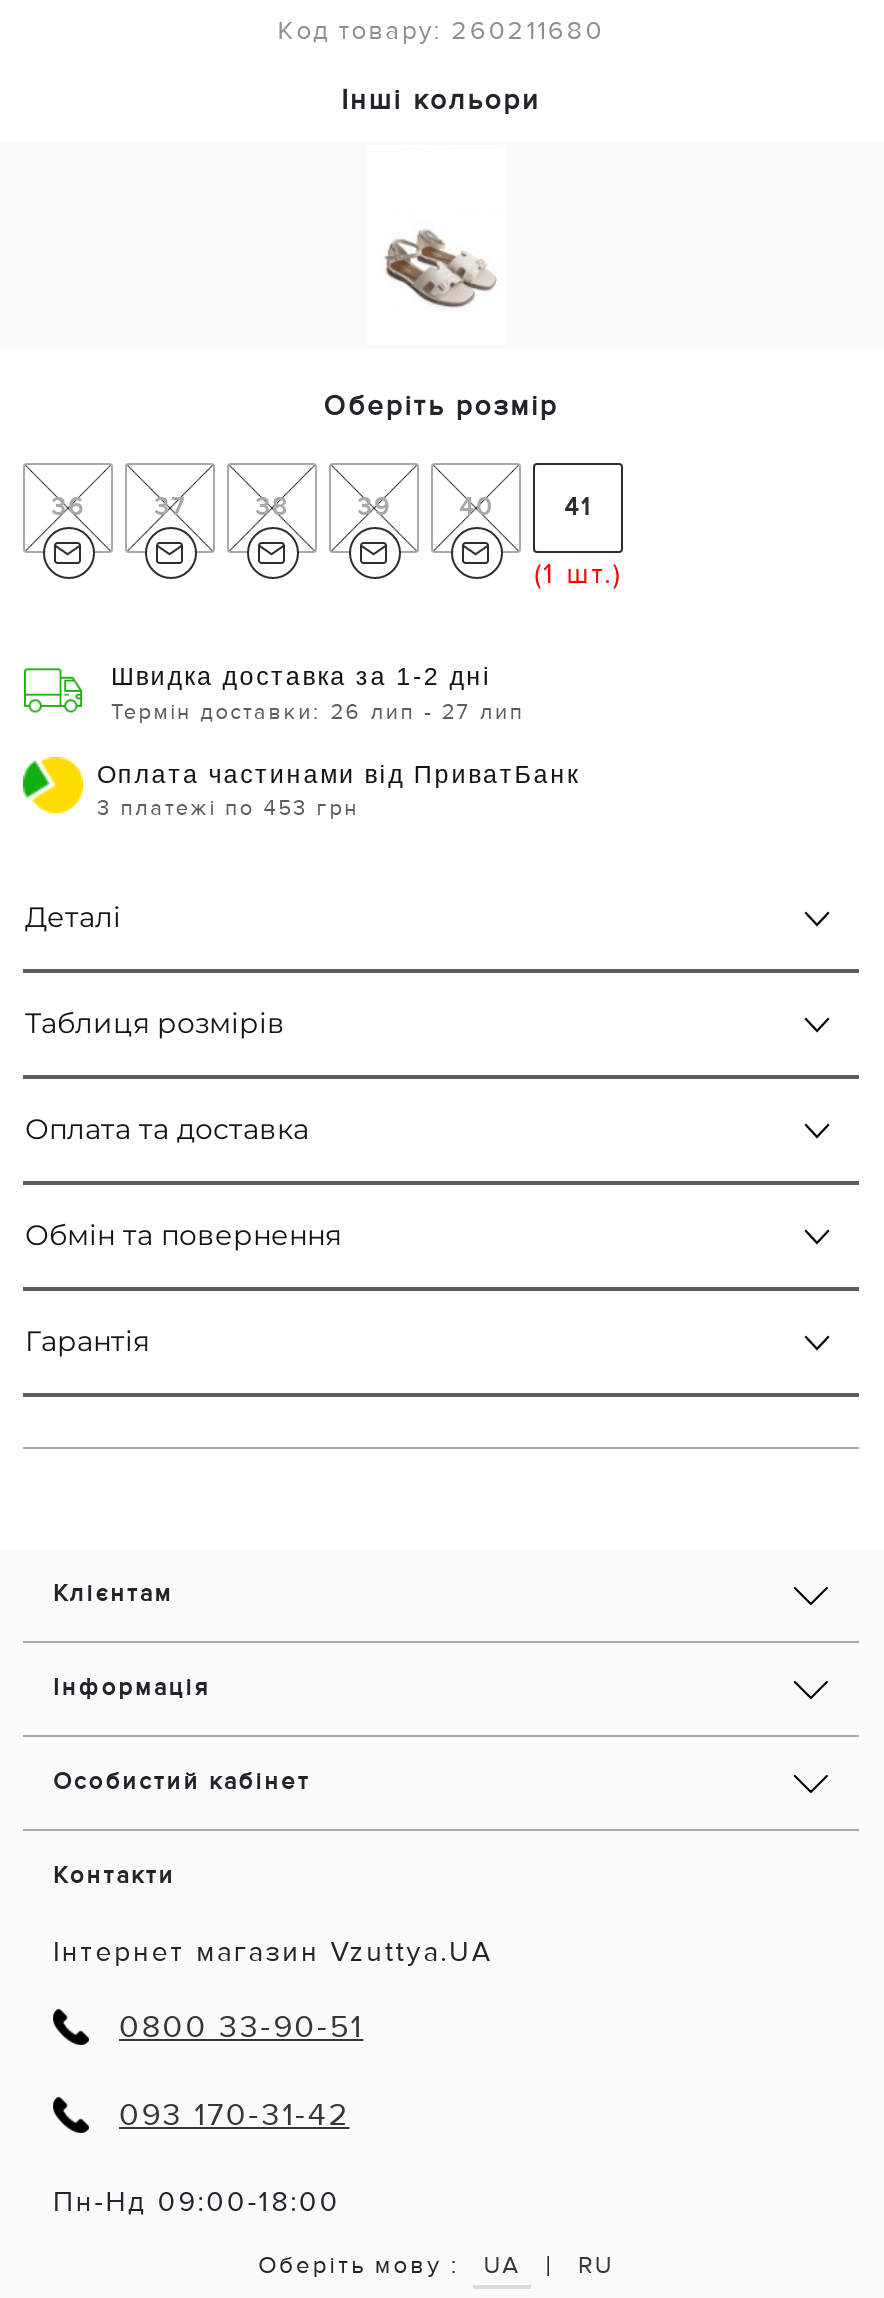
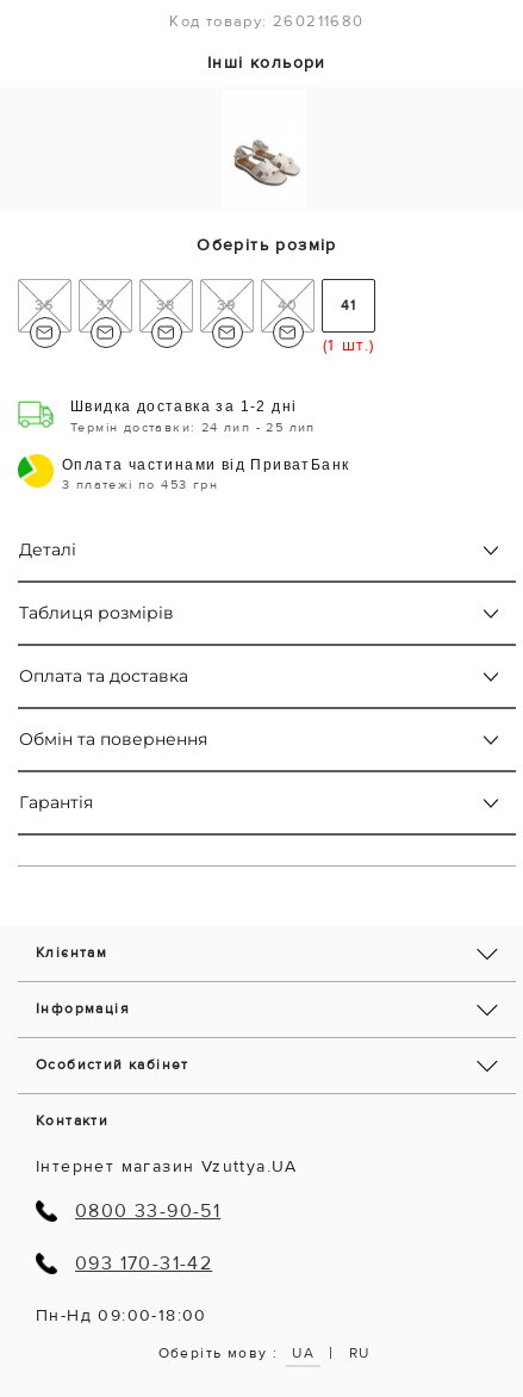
[111,700,525,726] Термін доставки: 26 лип - 27 лип -> [70,420,315,436] Термін доставки: 24 лип - 25 лип

